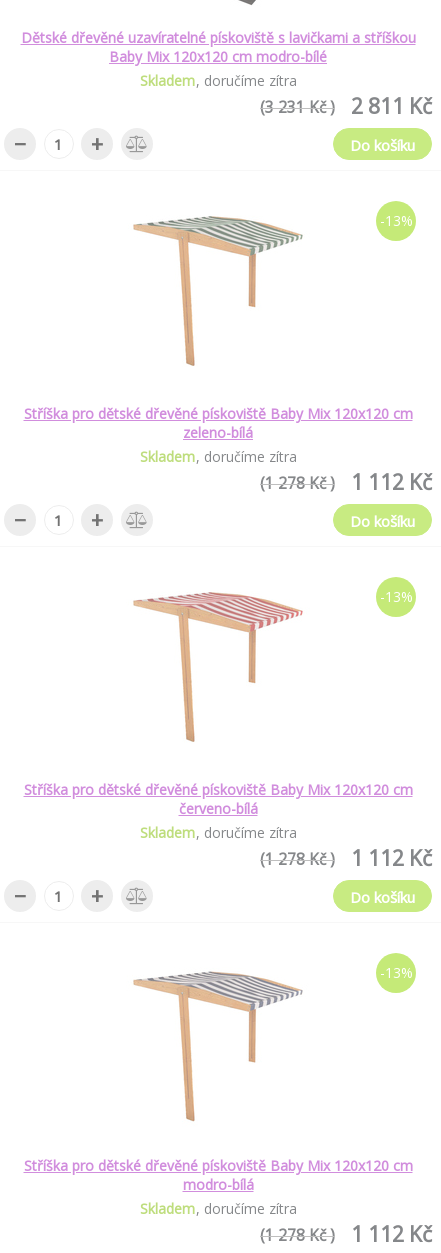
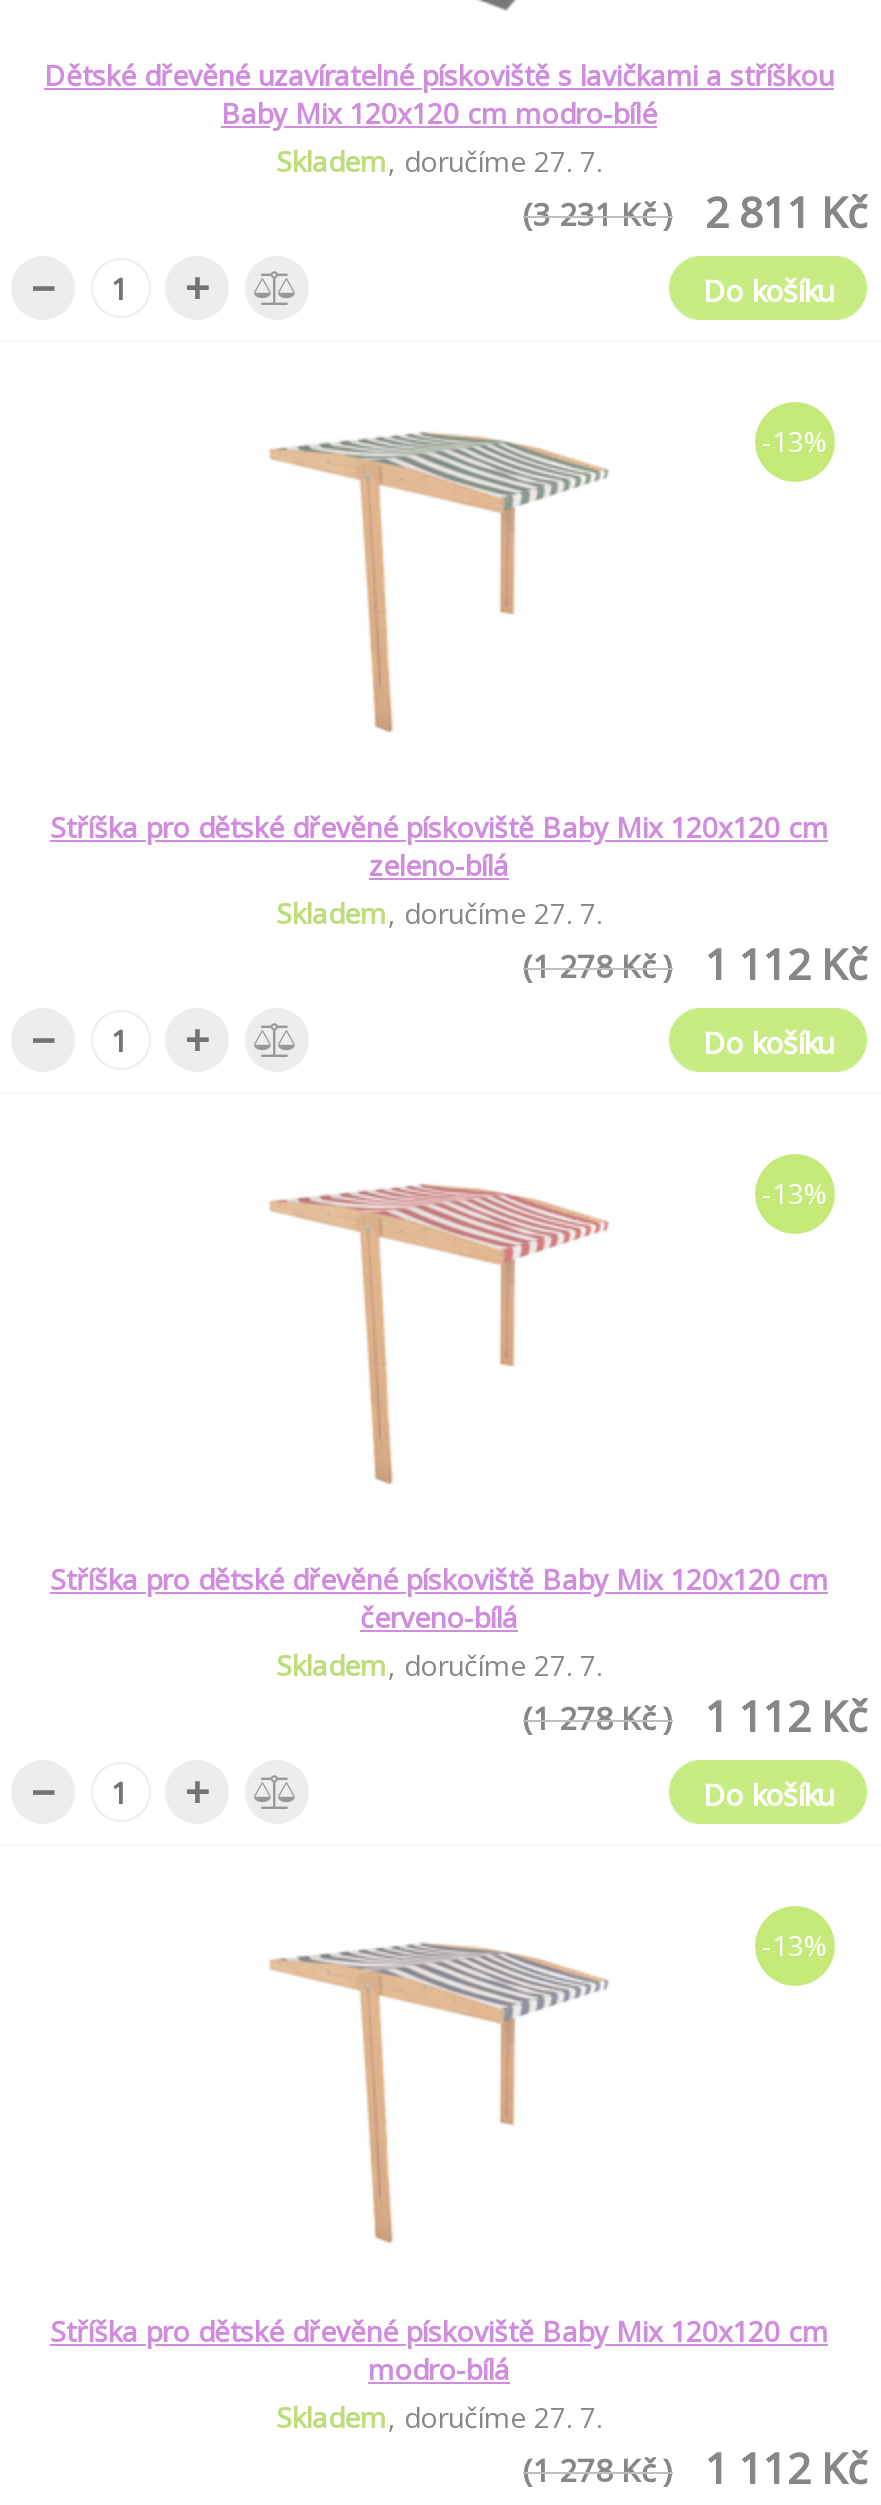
[139,71,296,90] Skladem doručíme zítra -> [276,142,602,180] Skladem doručíme 27. 7.
[139,447,296,466] Skladem doručíme zítra -> [276,894,602,932] Skladem doručíme 27. 7.
[139,823,296,842] Skladem doručíme zítra -> [276,1646,602,1684] Skladem doručíme 27. 7.
[139,1199,296,1218] Skladem doručíme zítra -> [276,2398,602,2436] Skladem doručíme 27. 7.

